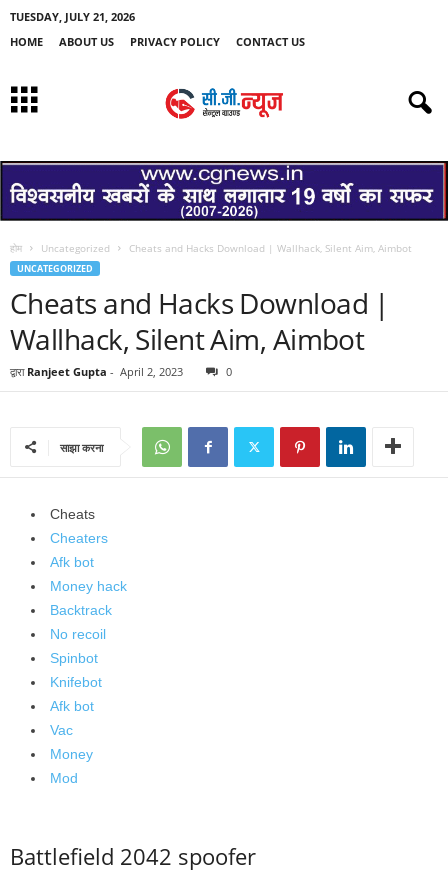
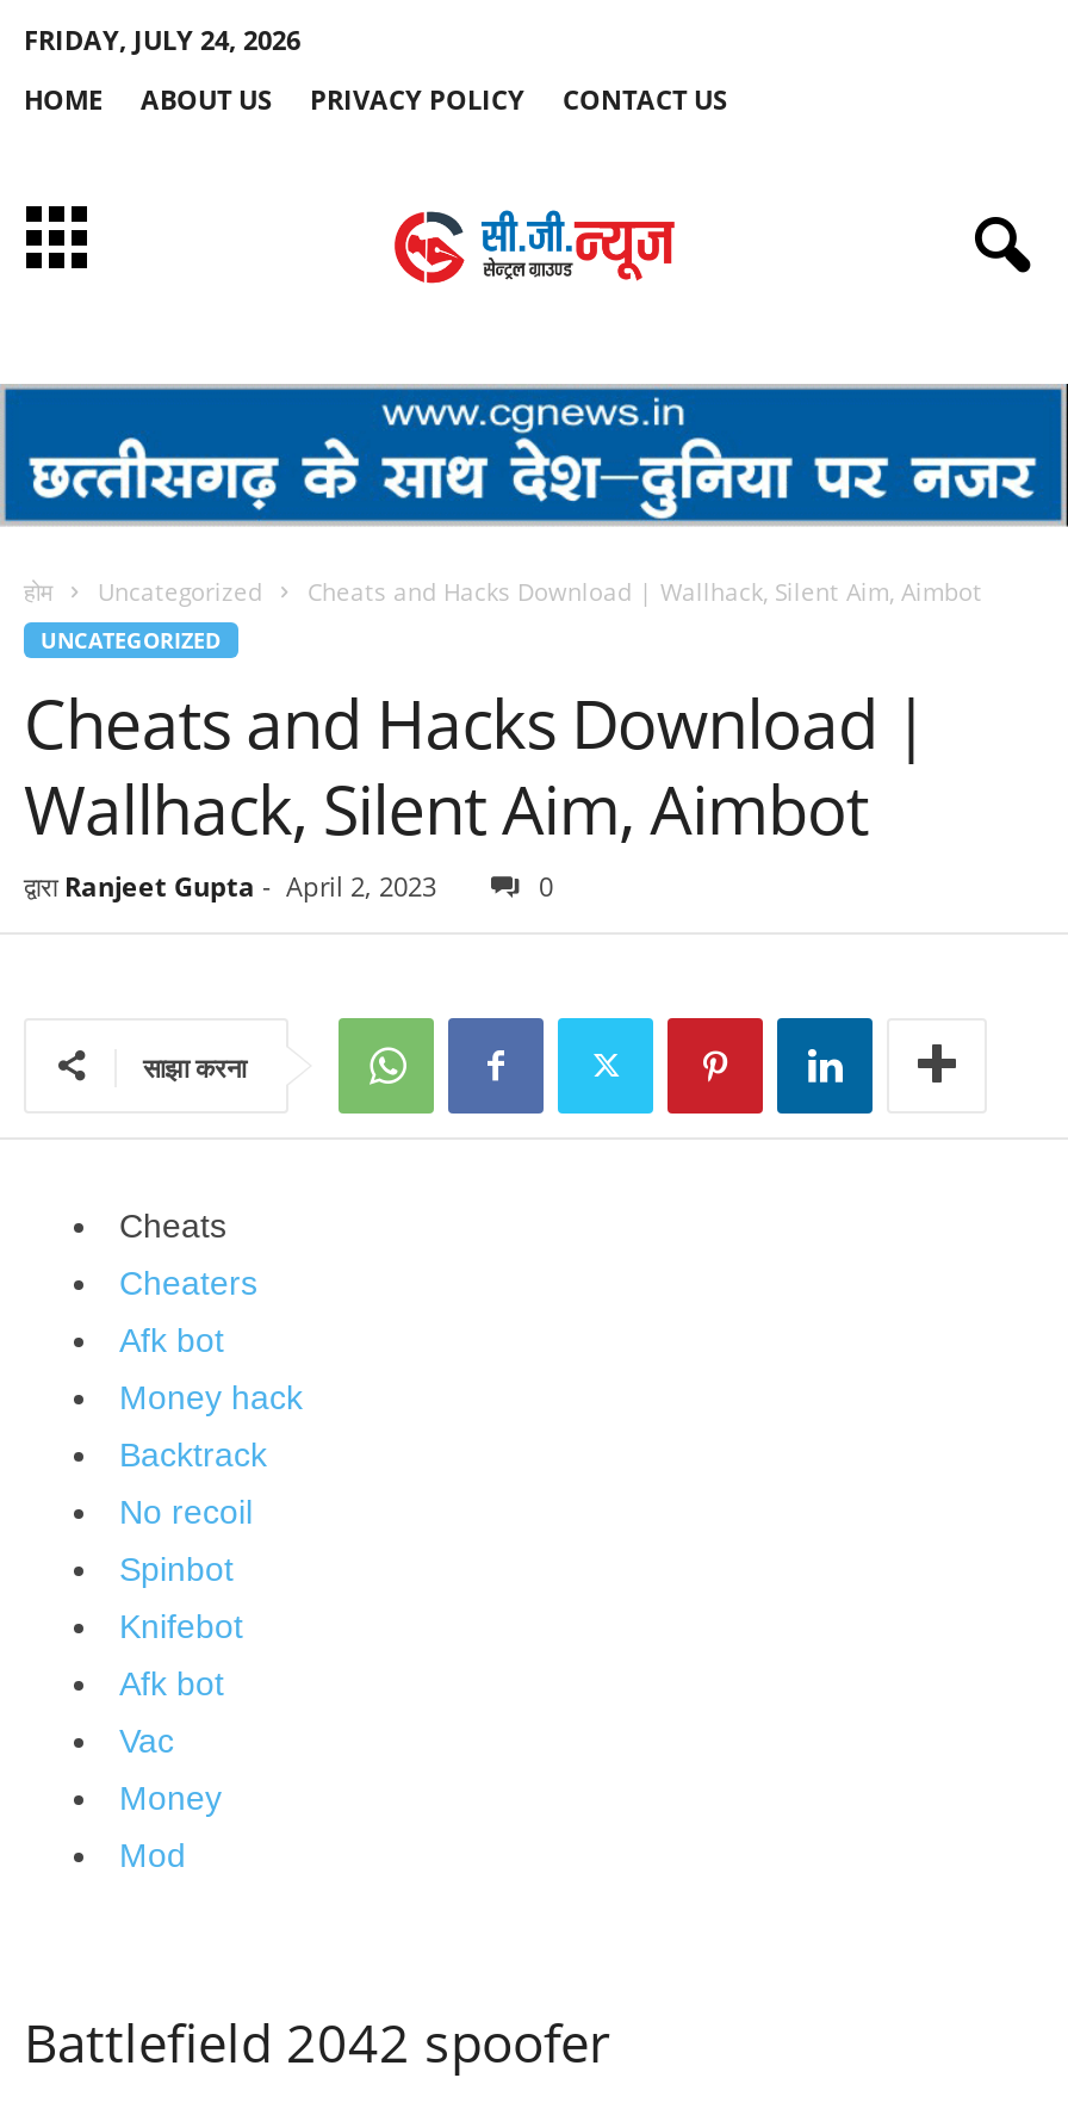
[10,9,135,24] TUESDAY, JULY 21, 2026 -> [24,21,300,57] FRIDAY, JULY 24, 2026
[3,160,445,221] [image] -> [7,384,1061,525] [image]

